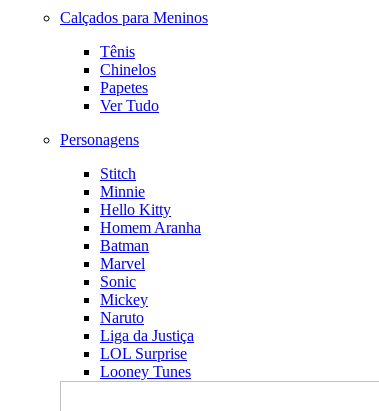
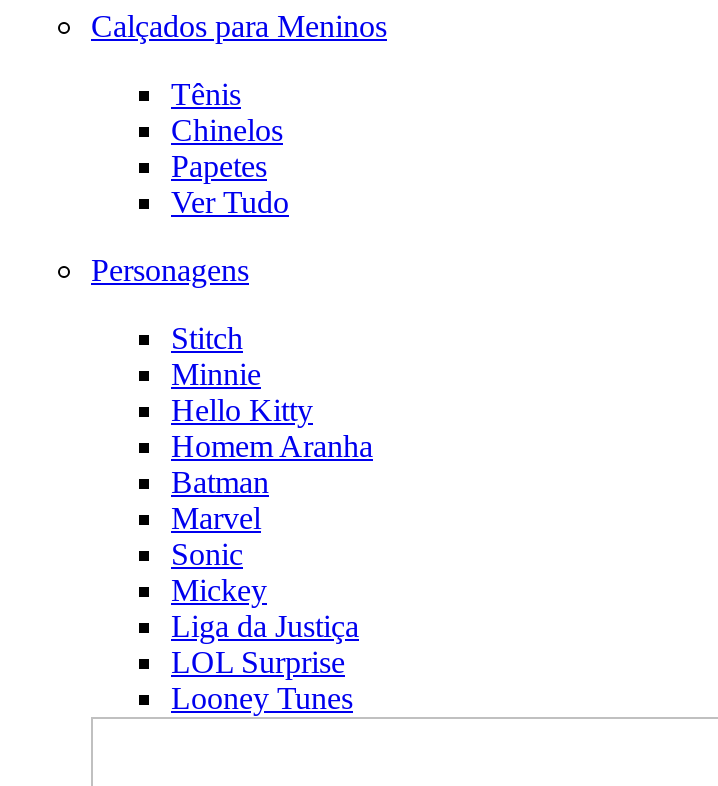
[100,309,144,326] Naruto -> none

